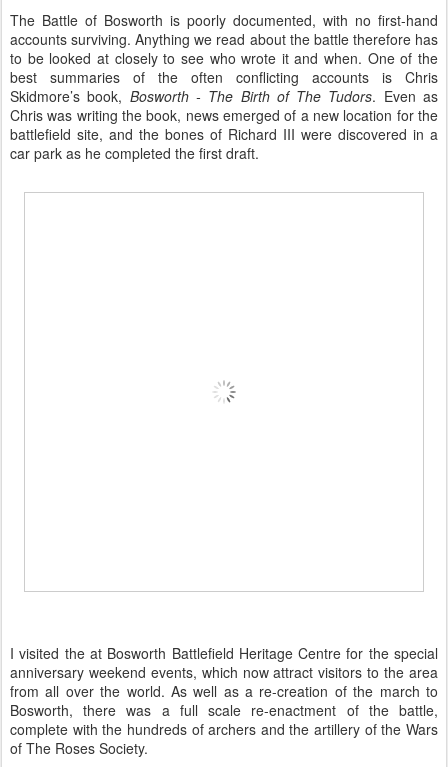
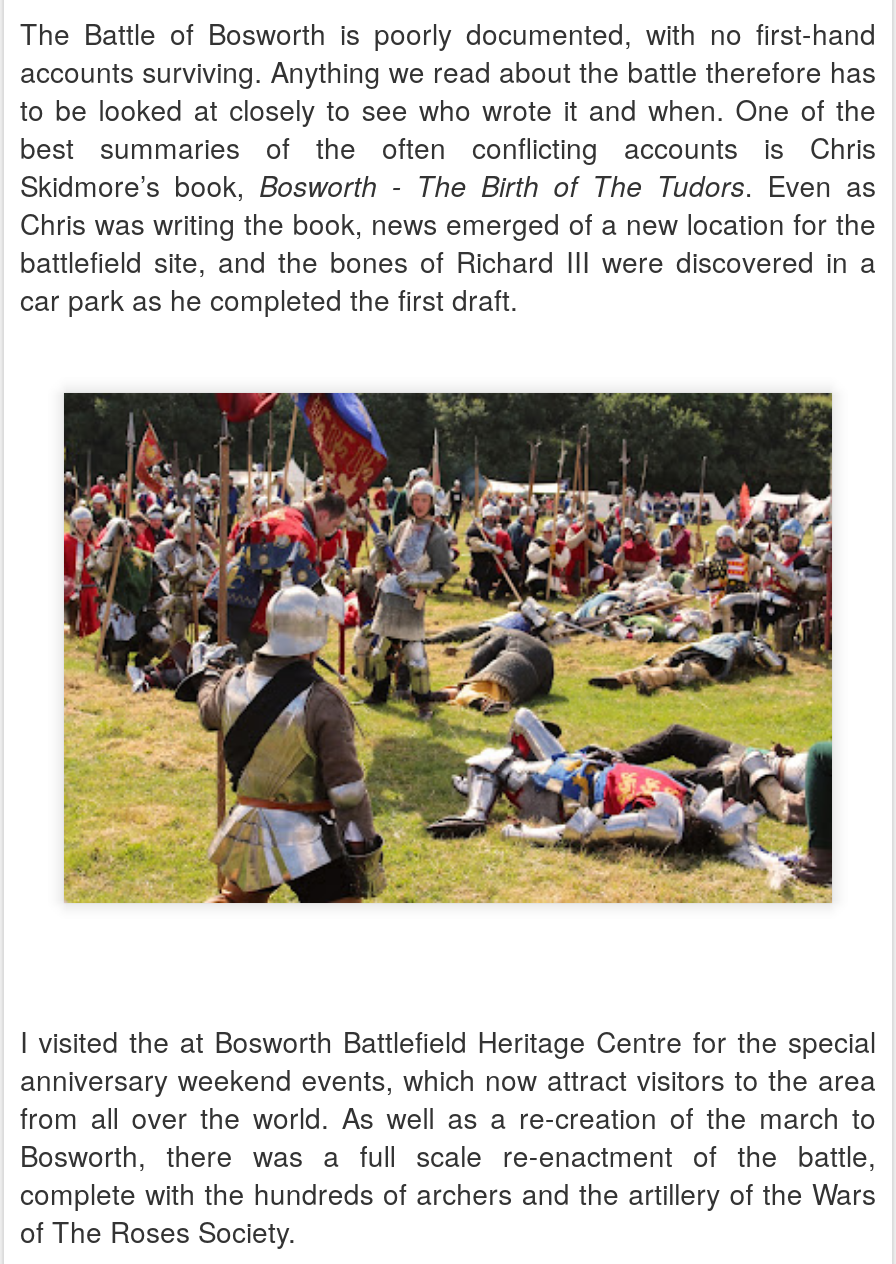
none -> [60,390,836,906] [image]

